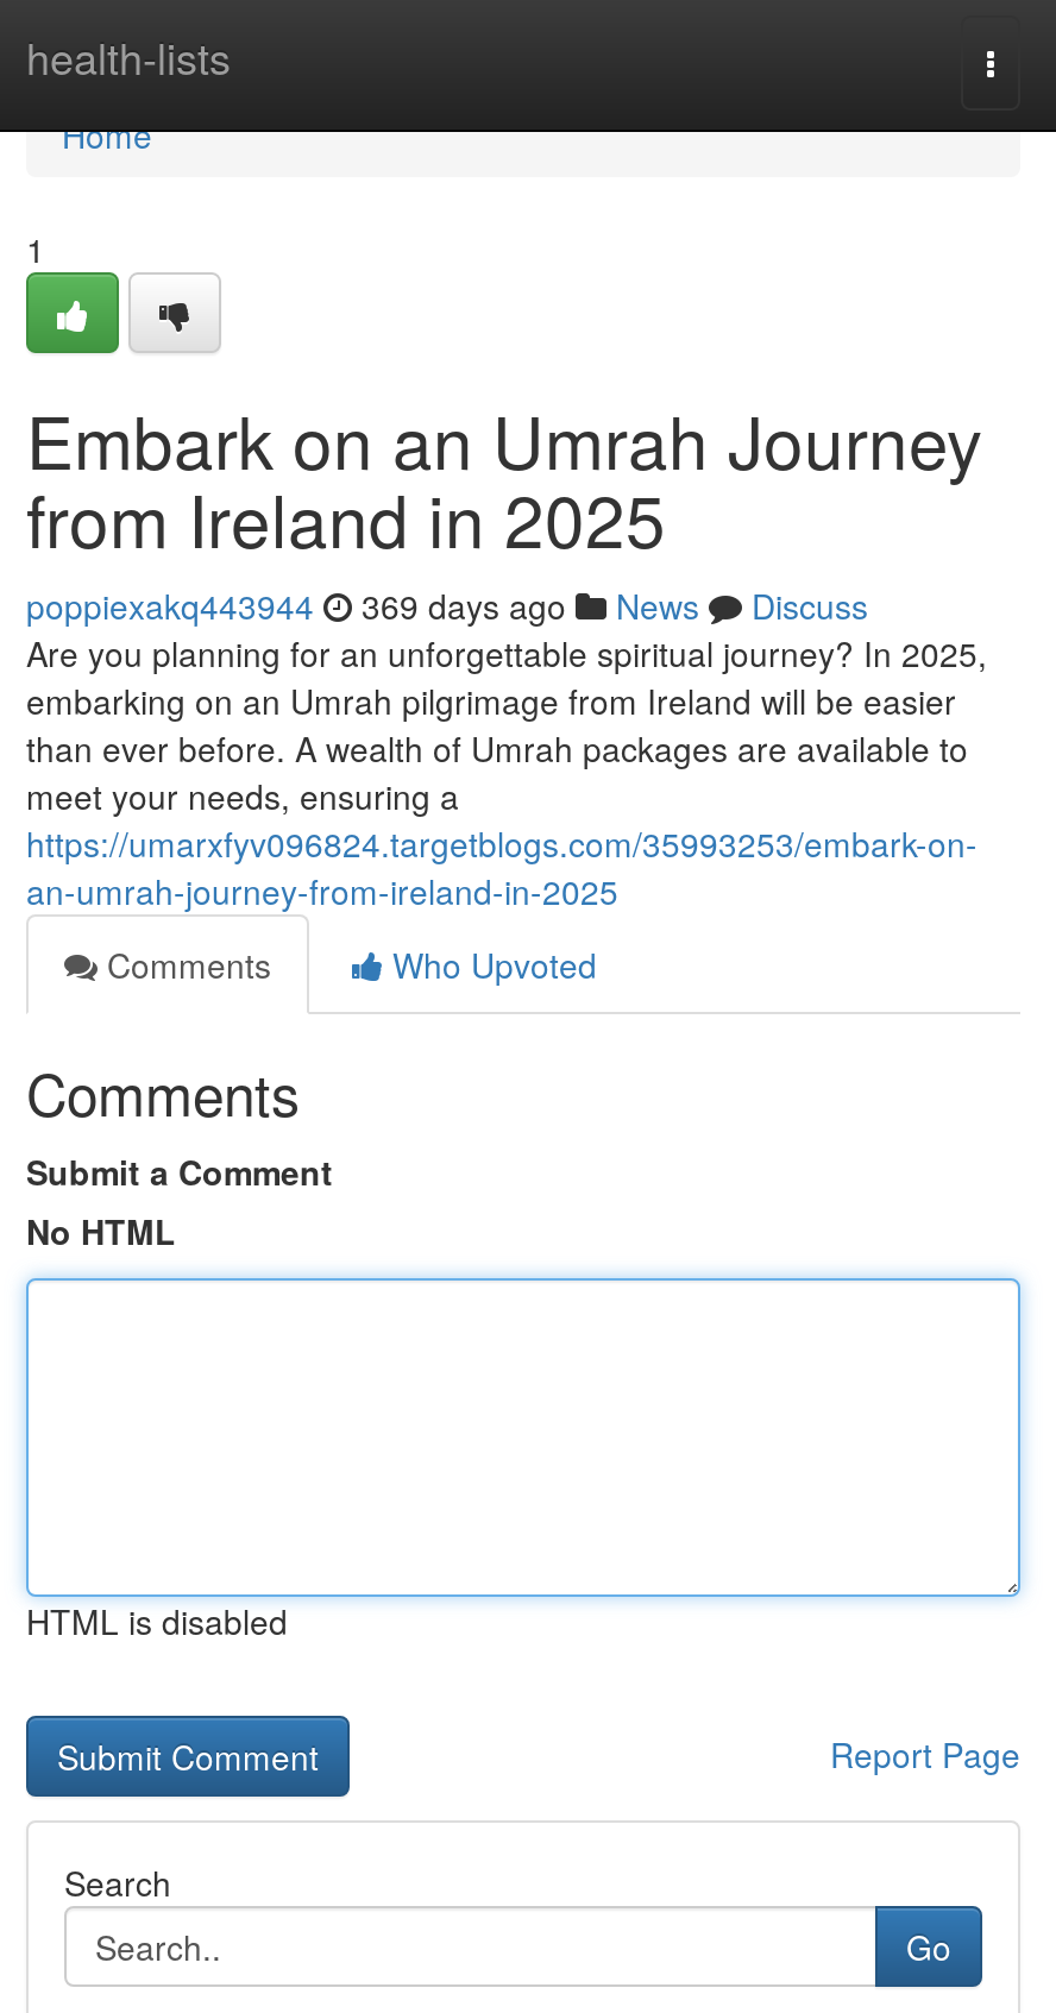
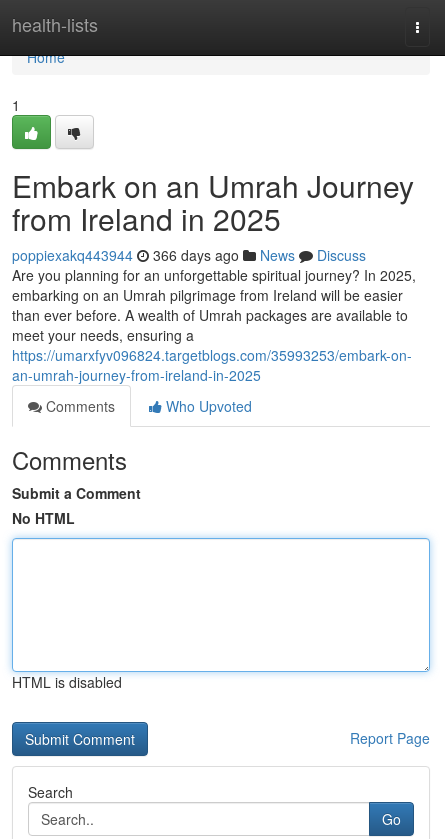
[26,581,868,629] poppiexakq443944 369 days ago News Discuss -> [12,245,366,265] poppiexakq443944 366 days ago News Discuss

